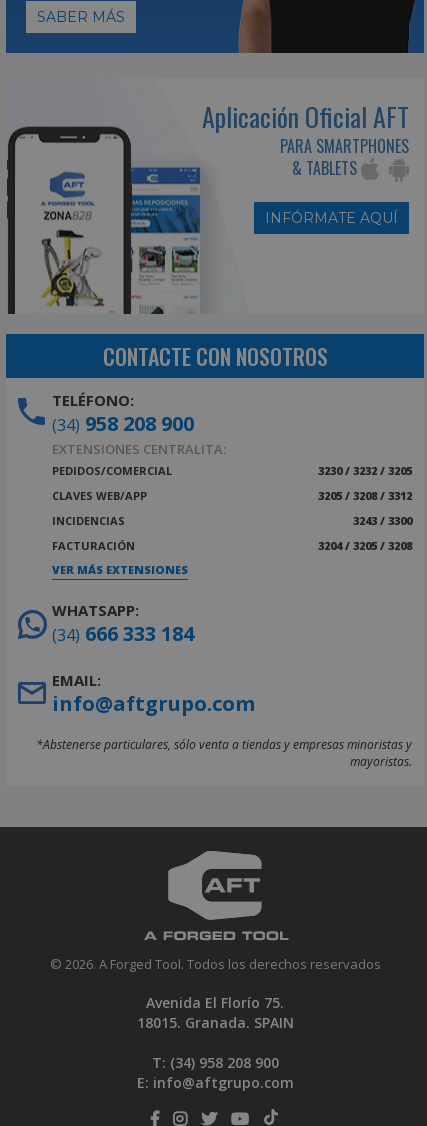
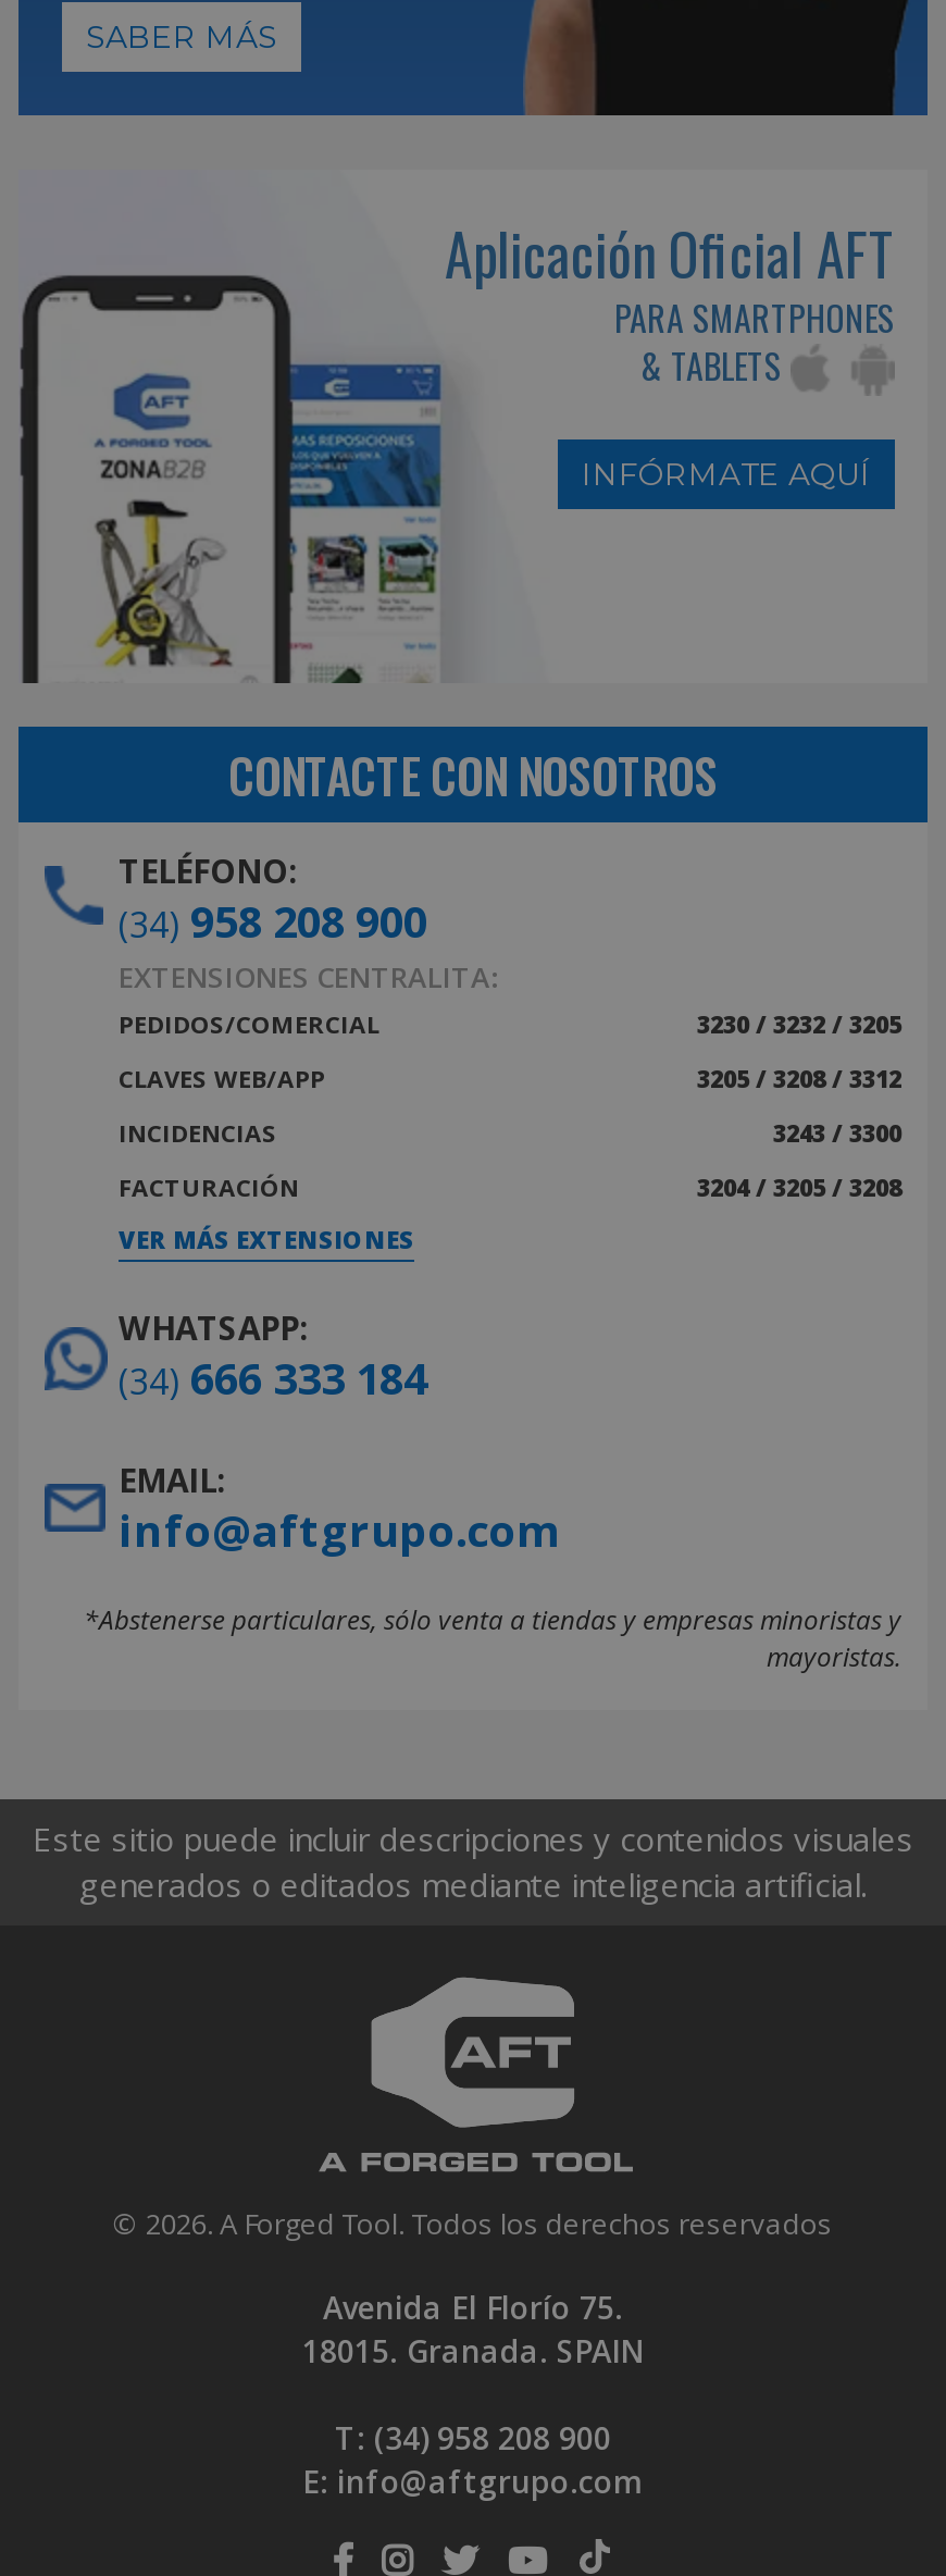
none -> [33,1817,913,1906] Este sitio puede incluir descripciones y contenidos visuales | generados o editados mediante inteligencia artificial.

